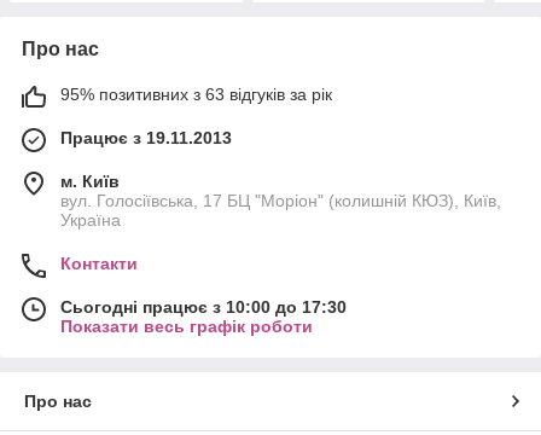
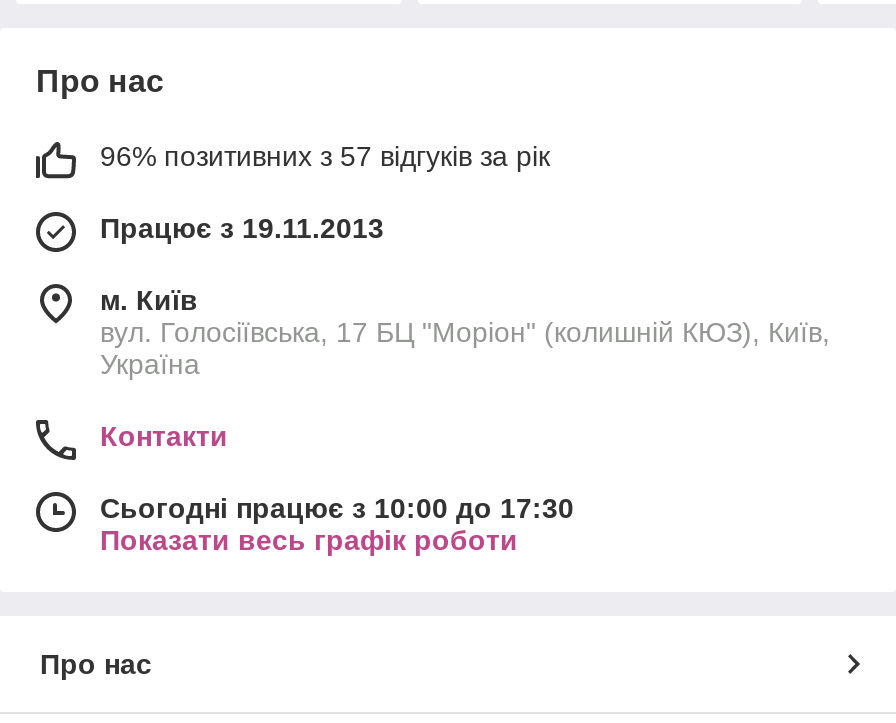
[60,84,332,104] 95% позитивних з 63 відгуків за рік -> [100,140,550,172] 96% позитивних з 57 відгуків за рік

